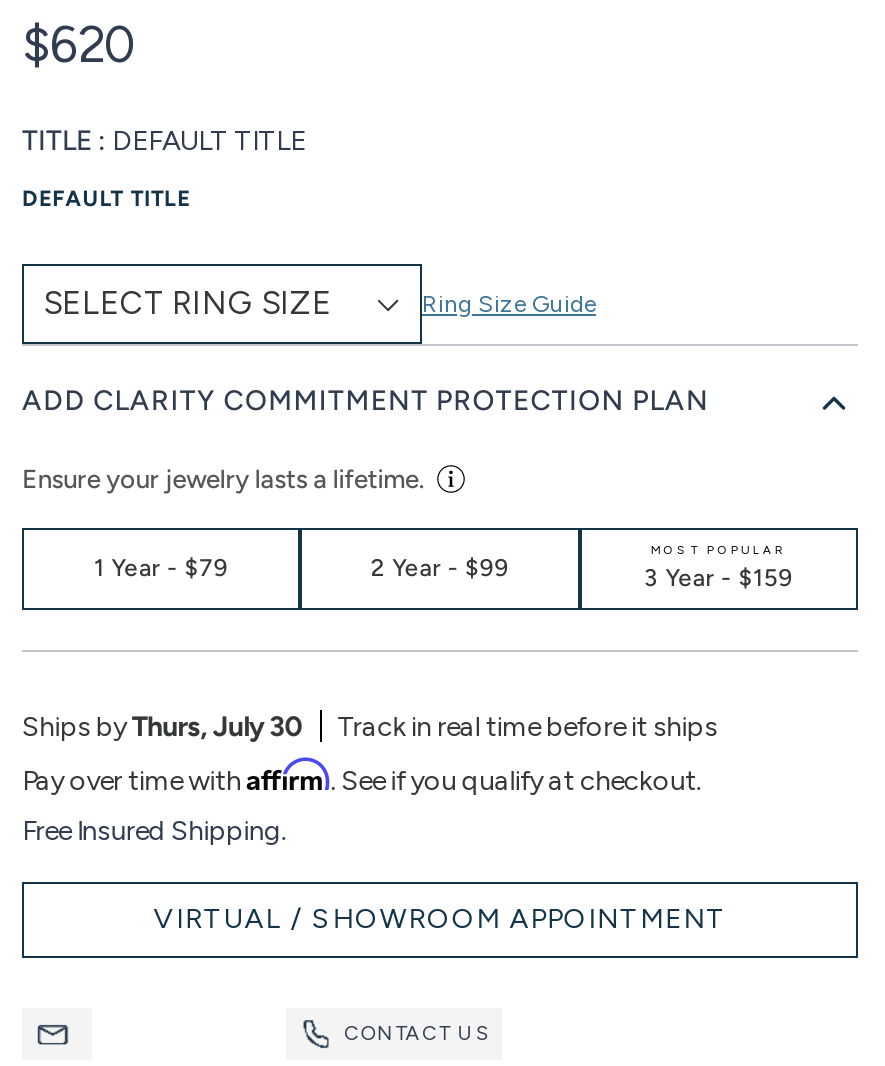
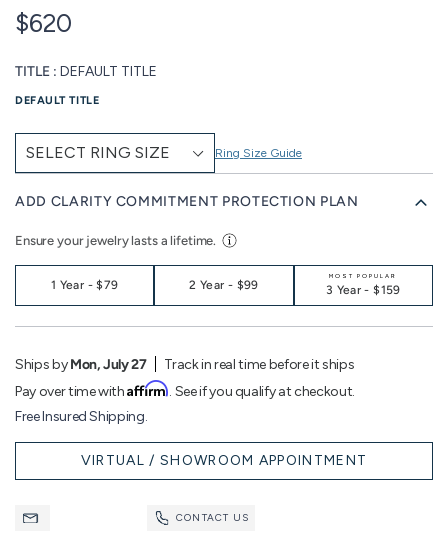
[22,710,302,744] Ships byThurs, July 30 -> [15,356,147,373] Ships byMon, July 27

